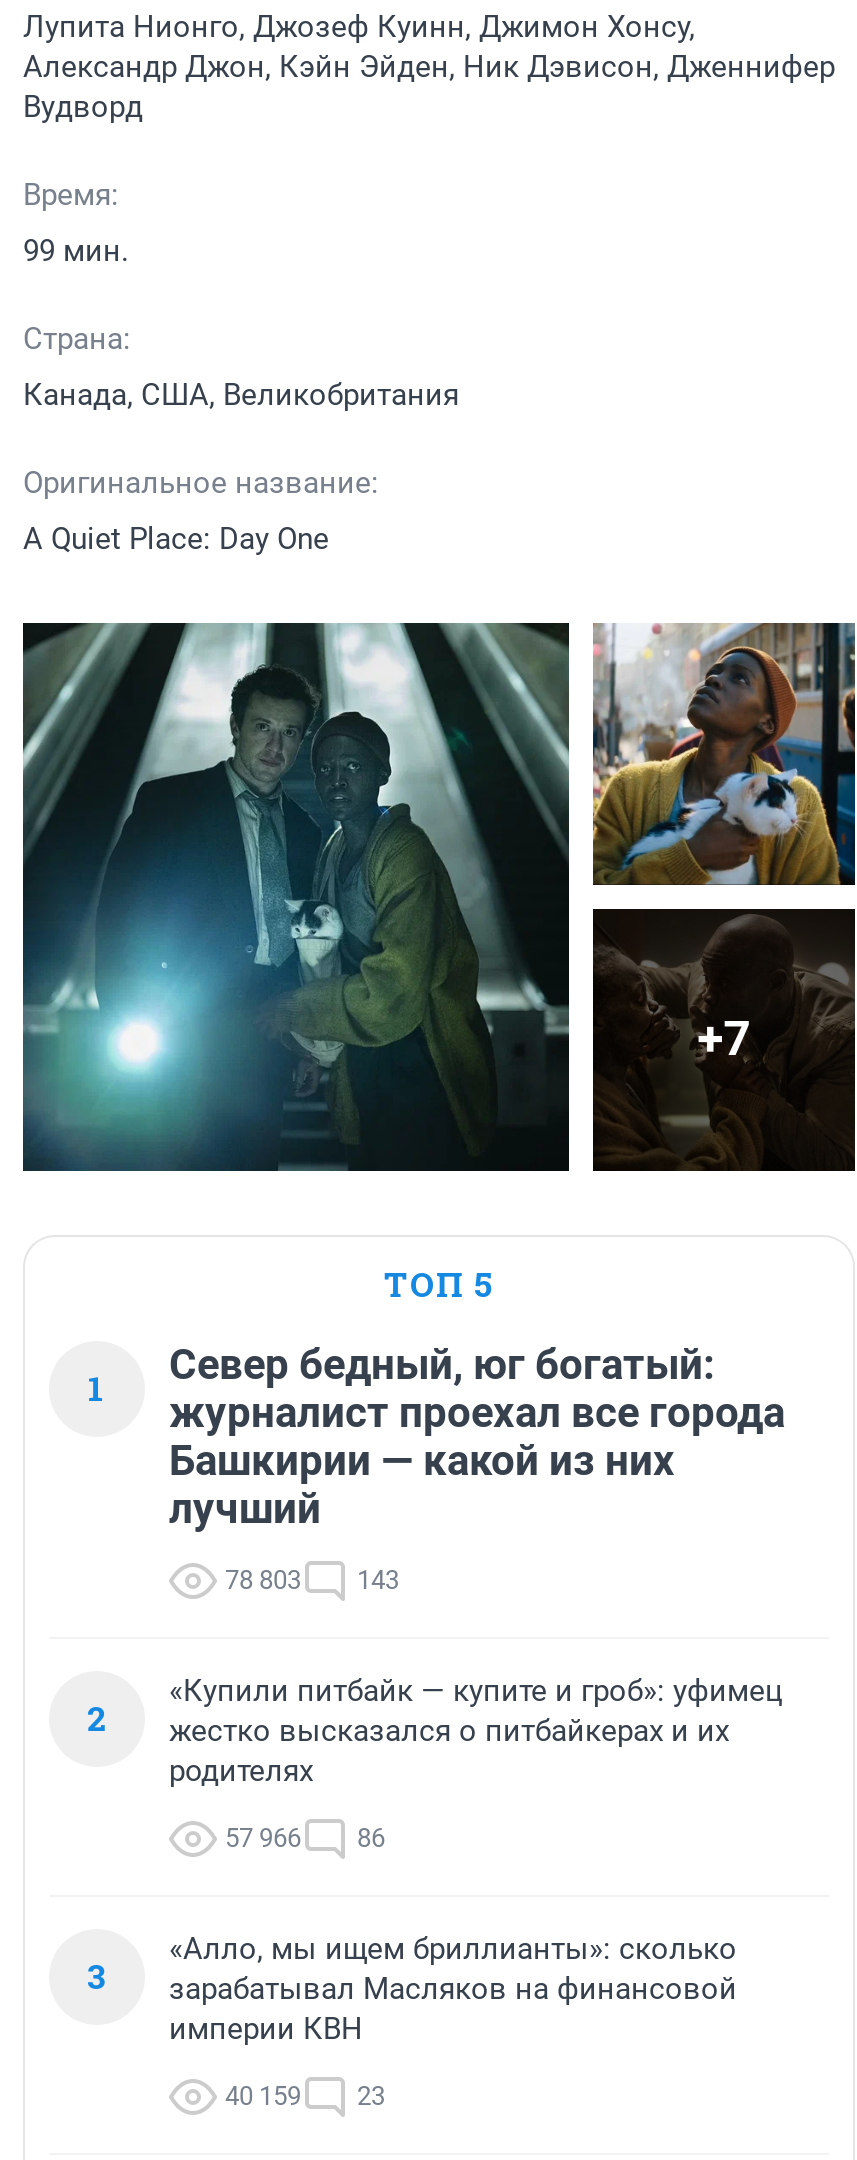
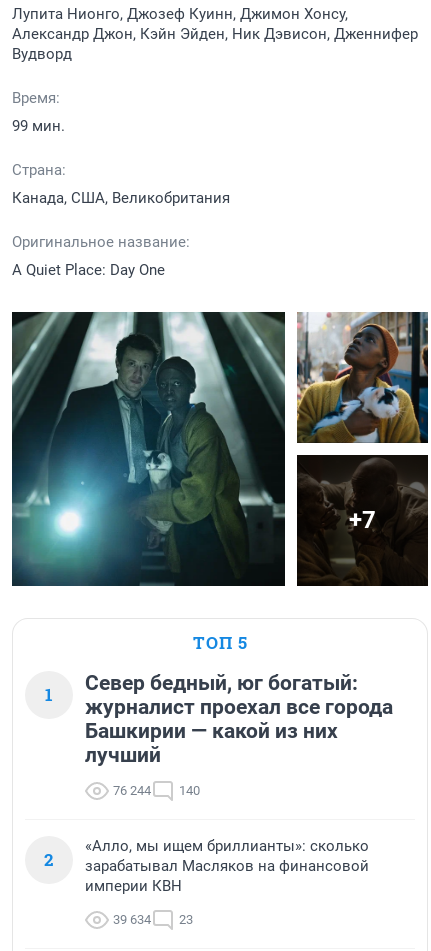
[225,1564,301,1594] 78 803 -> [113,783,151,798] 76 244
[357,1564,399,1594] 143 -> [179,783,200,798] 140
[87,1672,783,1998] «Купили питбайк — купите и гроб»: уфимец | жестко высказался о питбайкерах и их | родителях | 57 966 | 86 | 3 -> none
[225,2080,385,2110] 40 159 23 -> [113,912,193,927] 39 634 23

